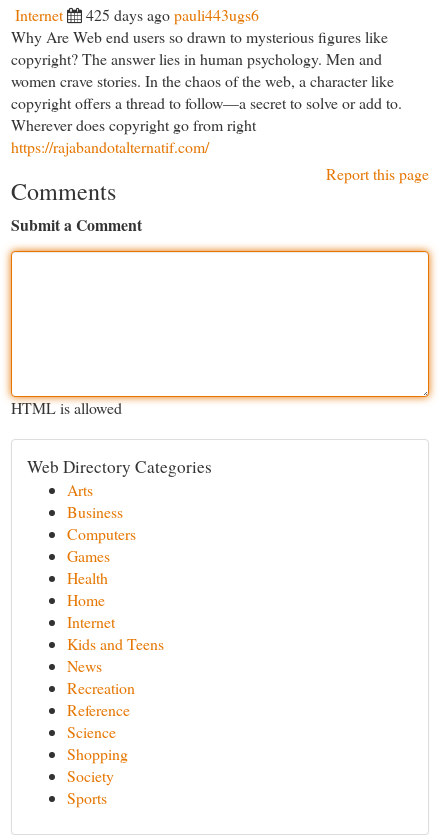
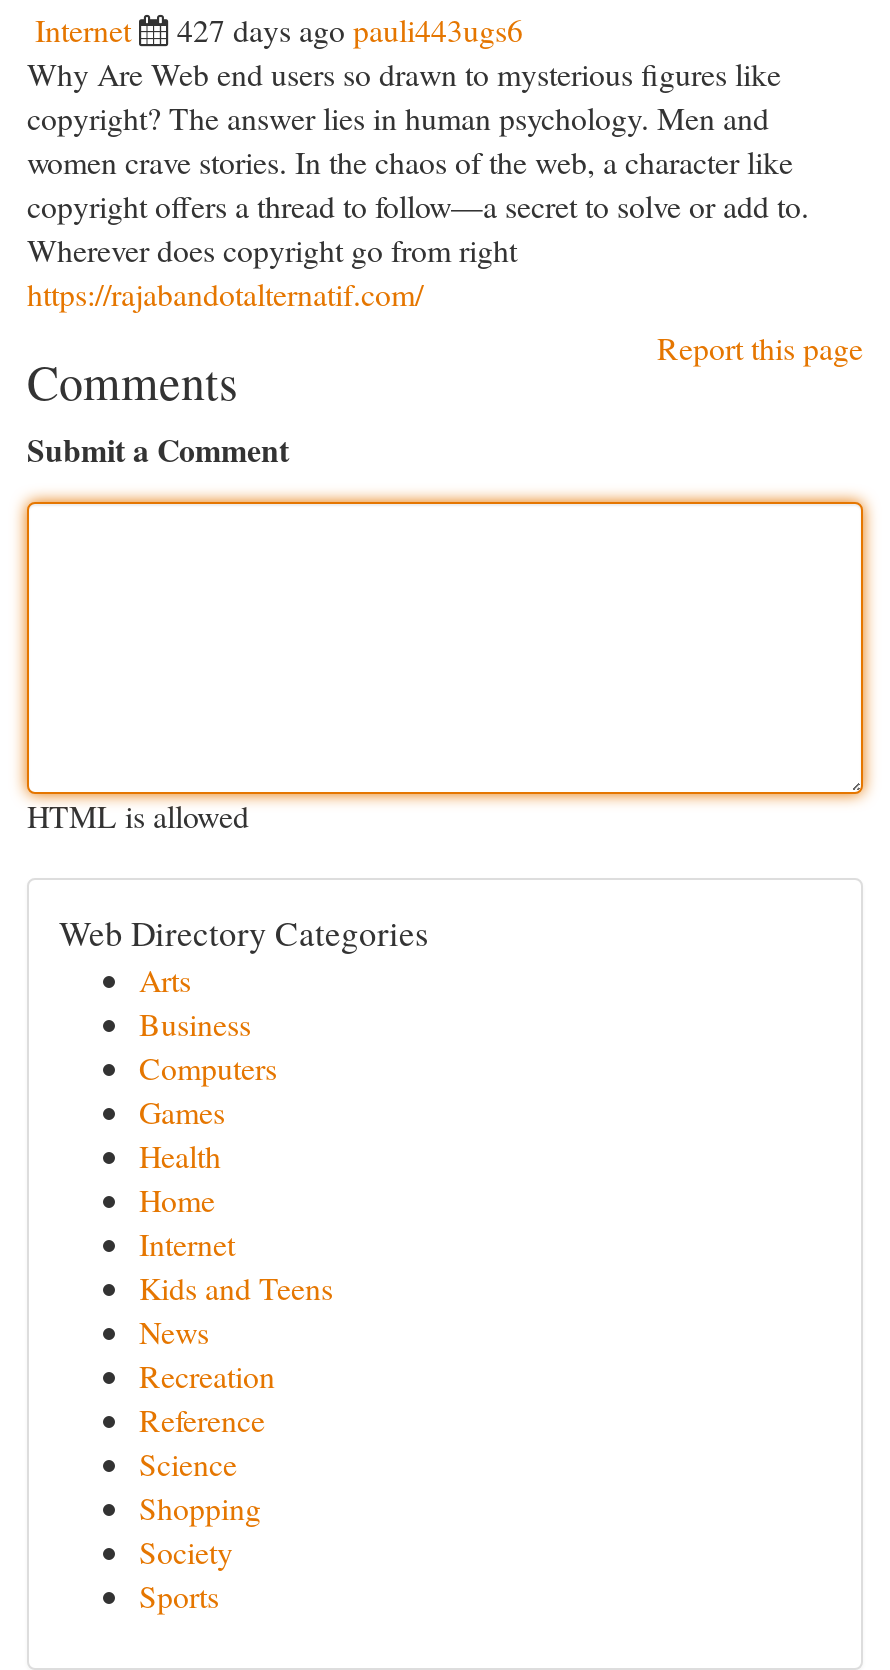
[86,4,259,25] 425 days ago pauli443ugs6 -> [177,8,523,50] 427 days ago pauli443ugs6

